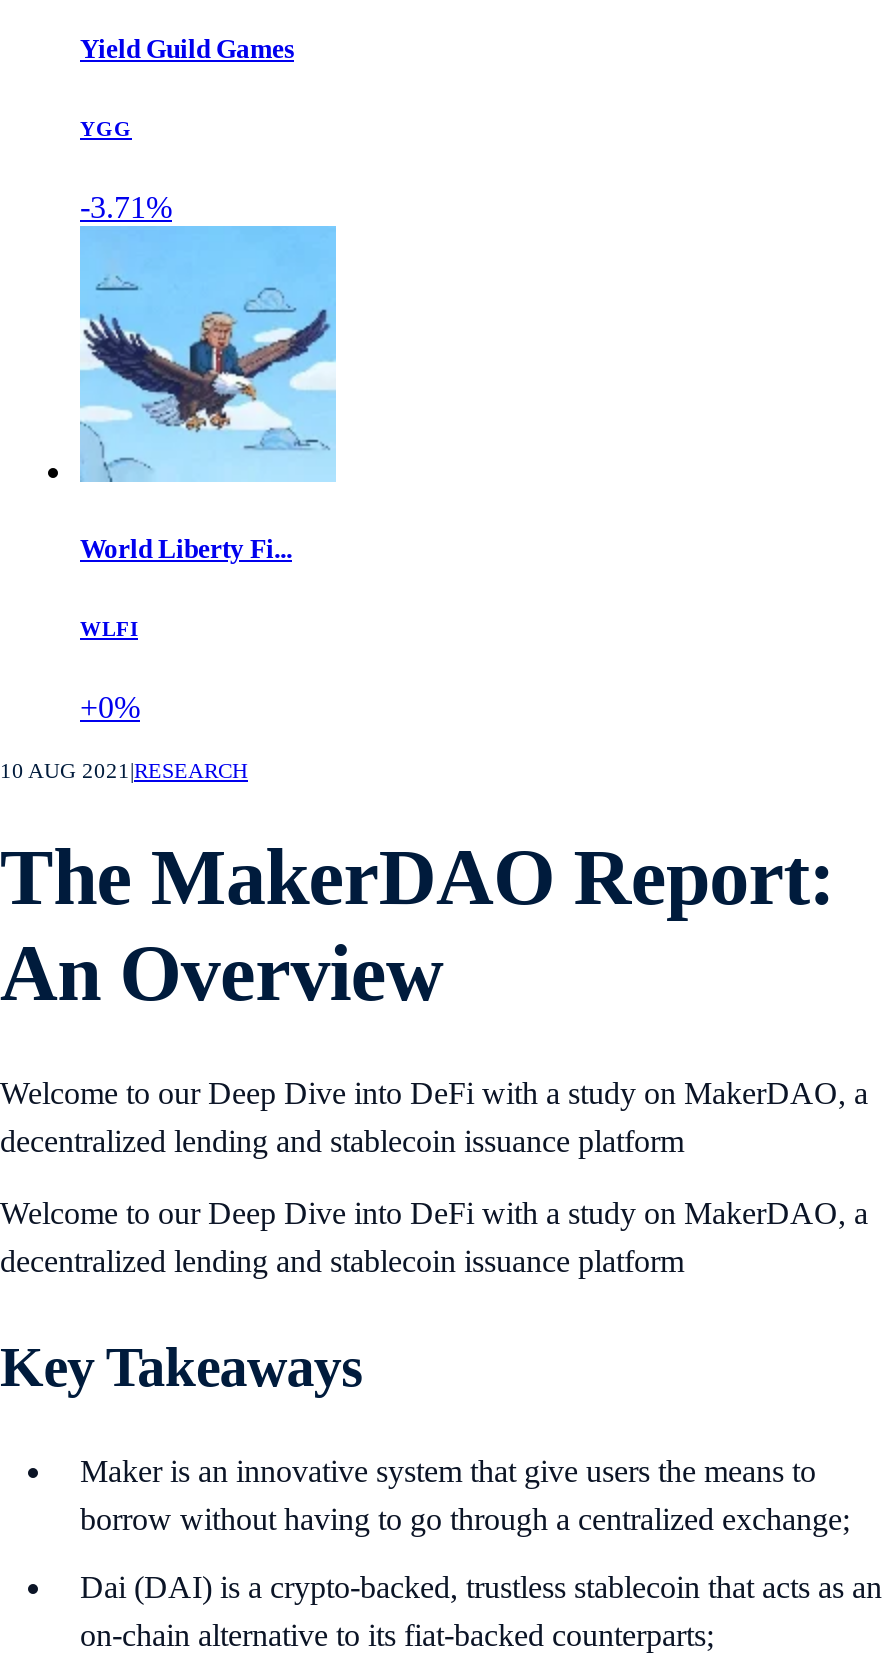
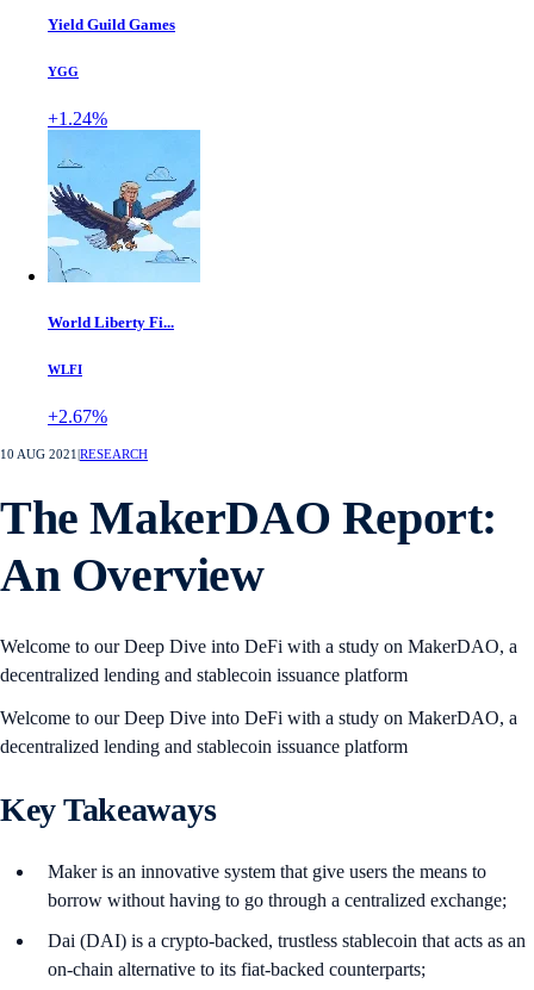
[80,190,172,224] -3.71% -> [48,109,107,129] +1.24%
[80,691,140,725] +0% -> [48,407,107,427] +2.67%

